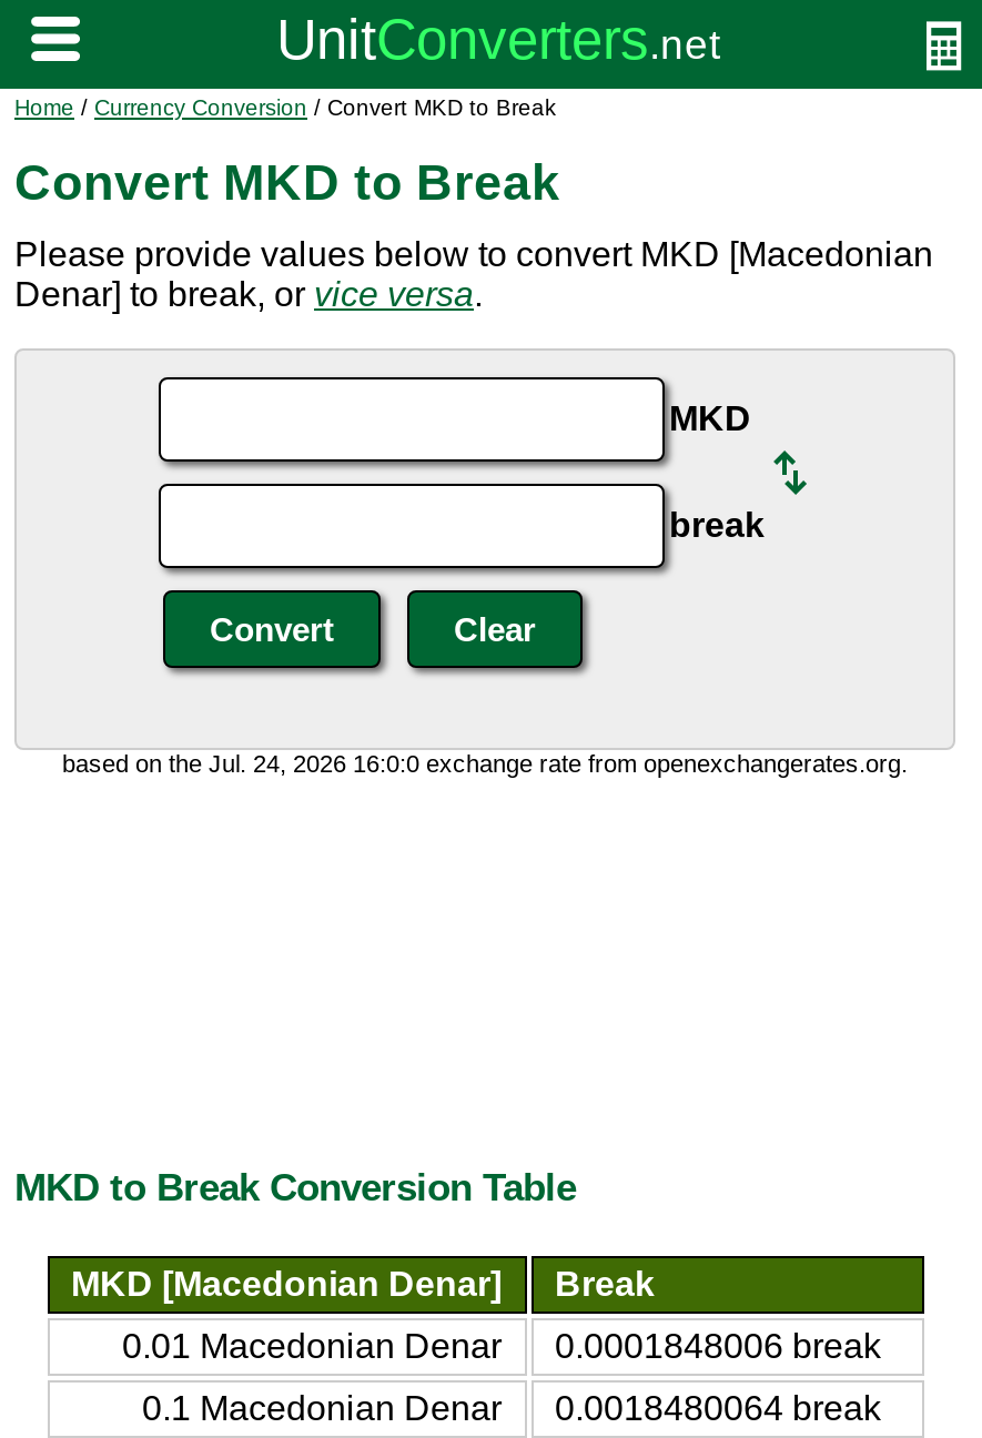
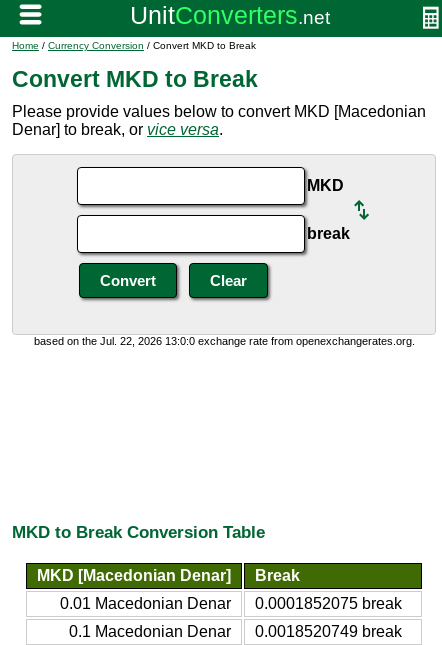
[62,750,908,777] based on the Jul. 24, 2026 16:0:0 exchange rate from openexchangerates.org. -> [33,335,414,347] based on the Jul. 22, 2026 13:0:0 exchange rate from openexchangerates.org.
[122,1326,881,1364] 0.01 Macedonian Denar 0.0001848006 break -> [60,595,402,612] 0.01 Macedonian Denar 0.0001852075 break
[142,1389,881,1426] 0.1 Macedonian Denar 0.0018480064 break -> [69,623,402,640] 0.1 Macedonian Denar 0.0018520749 break

